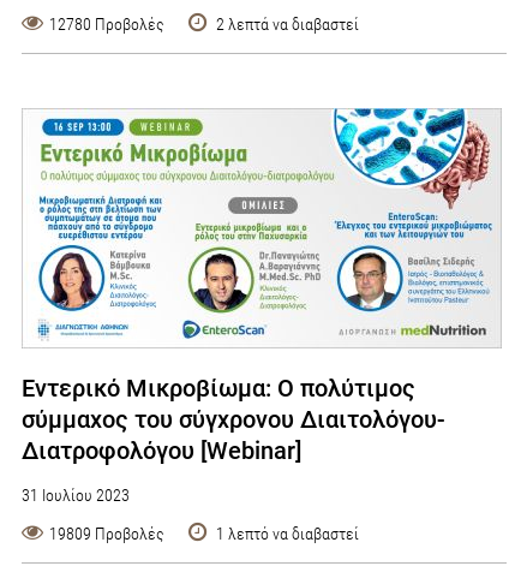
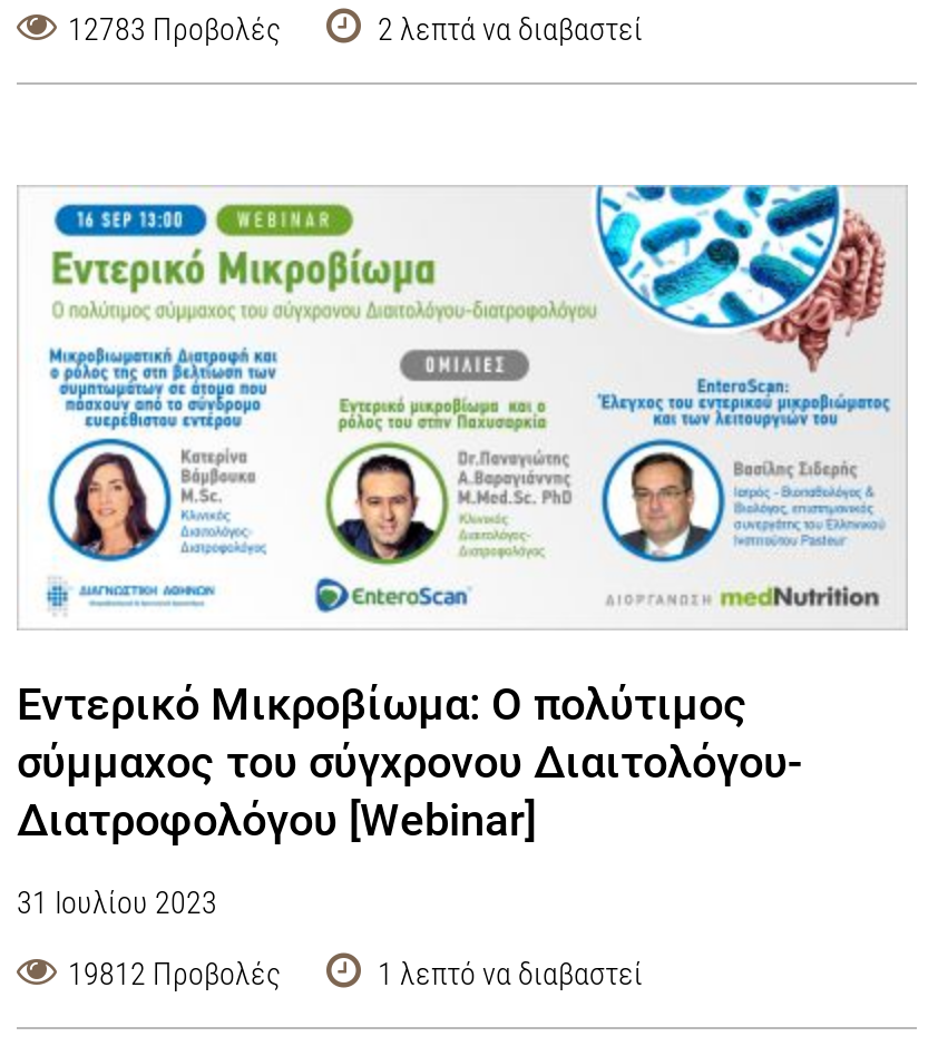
[49,14,164,33] 12780 Προβολές -> [68,11,282,46] 12783 Προβολές
[49,524,164,543] 19809 Προβολές -> [68,955,282,991] 19812 Προβολές

